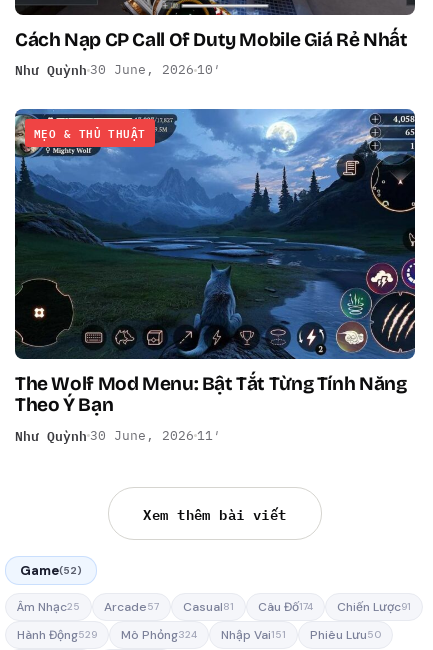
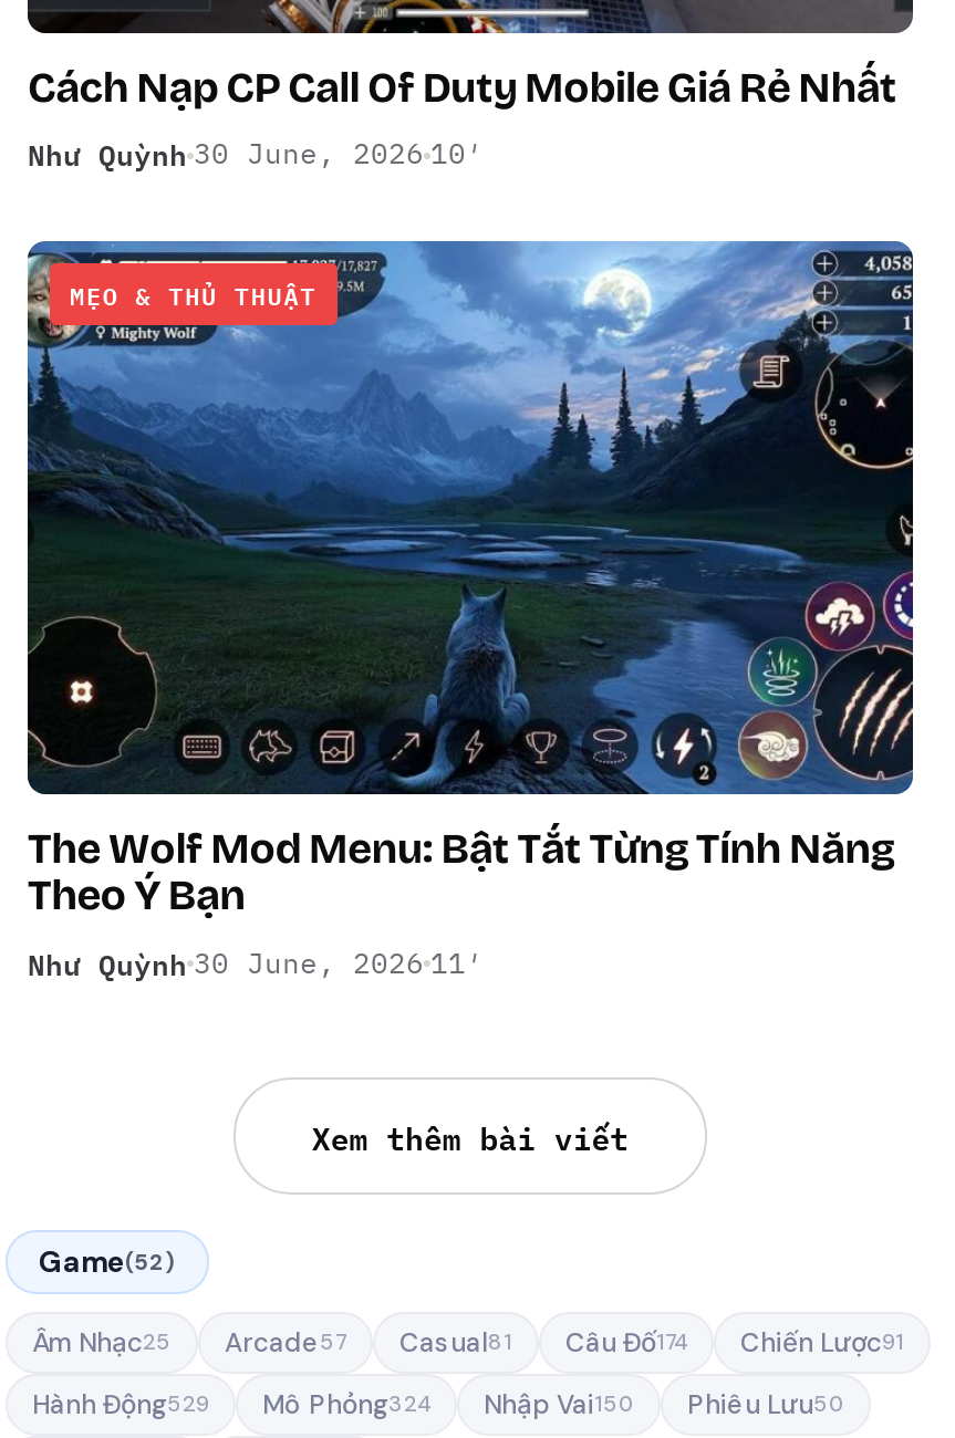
[17,627,381,643] Hành Động529 Mô Phỏng324 Nhập Vai151 Phiêu Lưu50 -> [32,1386,844,1422] Hành Động529 Mô Phỏng324 Nhập Vai150 Phiêu Lưu50

